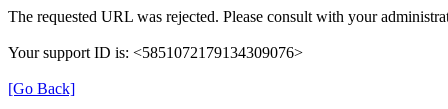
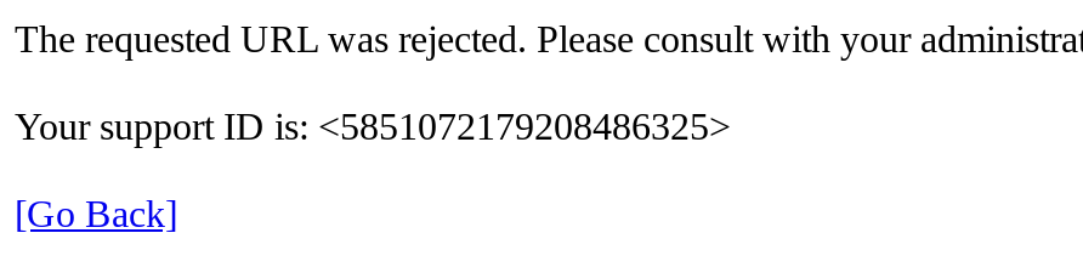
[8,44,303,61] Your support ID is: <5851072179134309076> -> [15,106,731,147] Your support ID is: <5851072179208486325>

